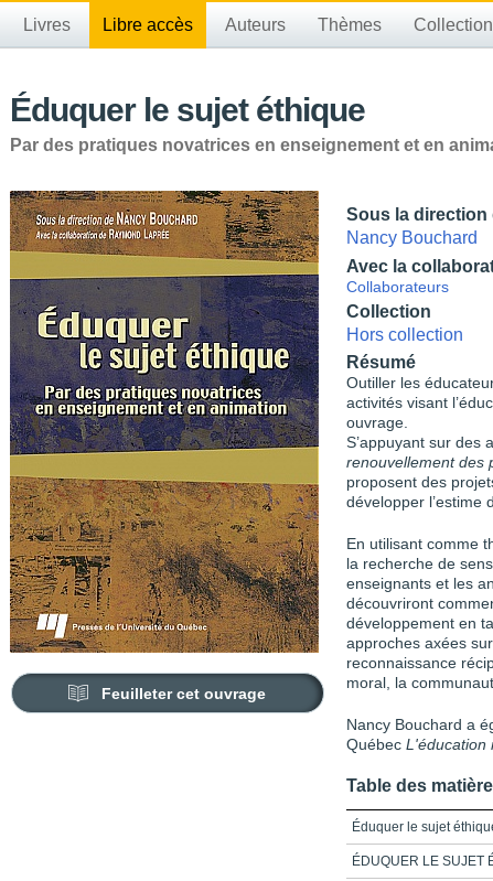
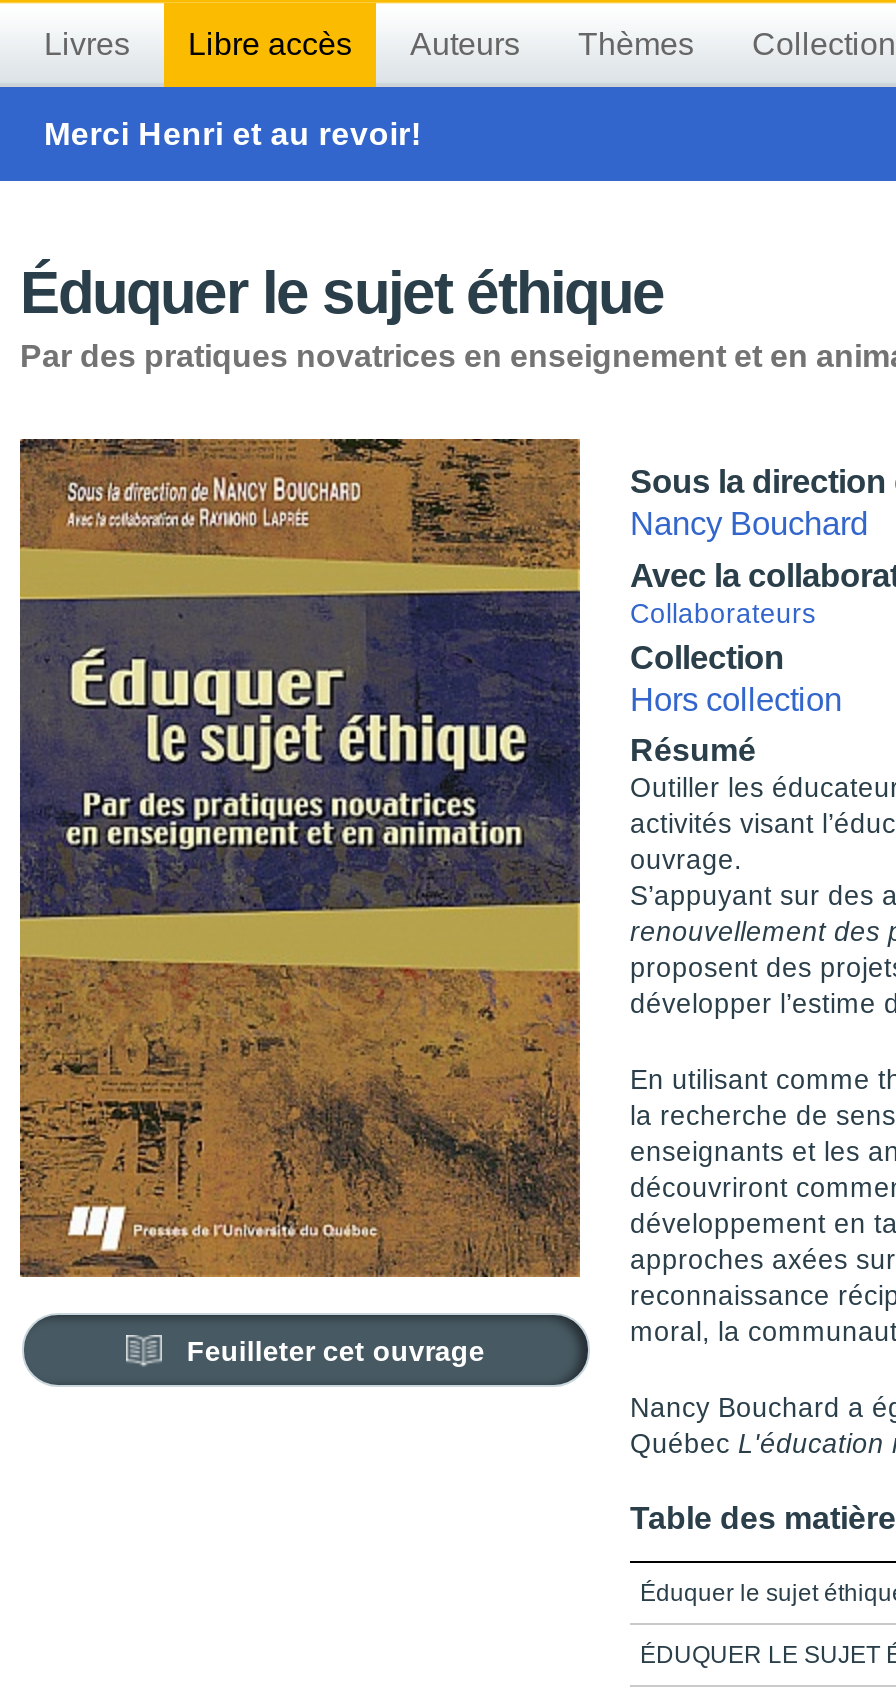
none -> [44,117,422,151] Merci Henri et au revoir!

